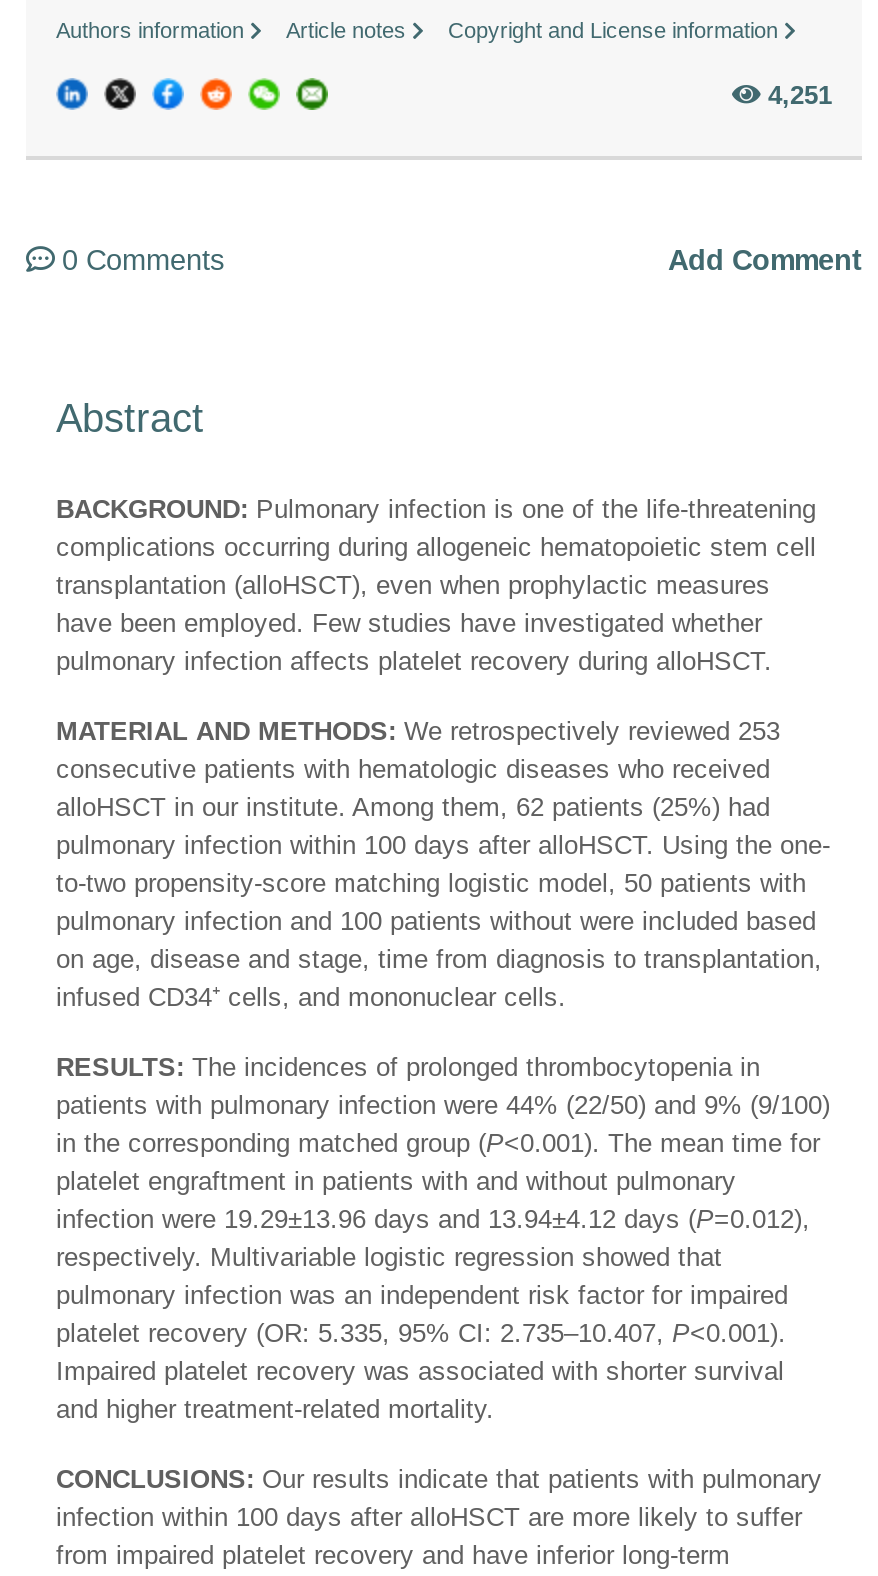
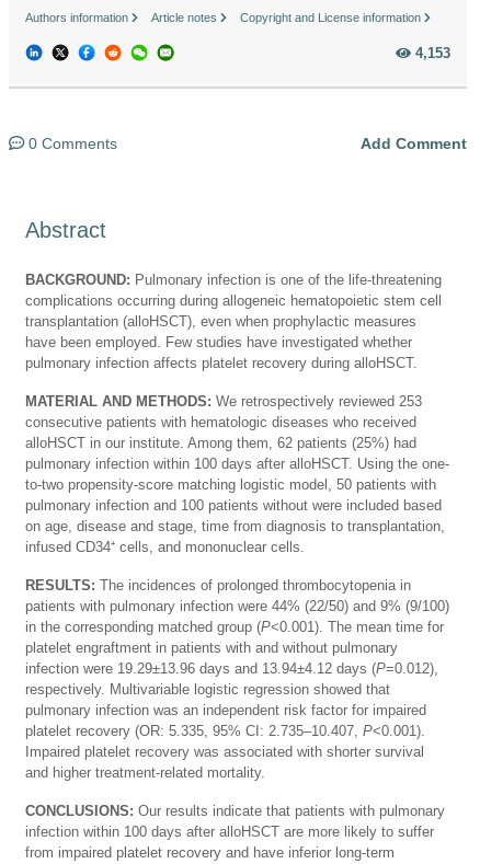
[768,80,832,110] 4,251 -> [415,45,450,62] 4,153

